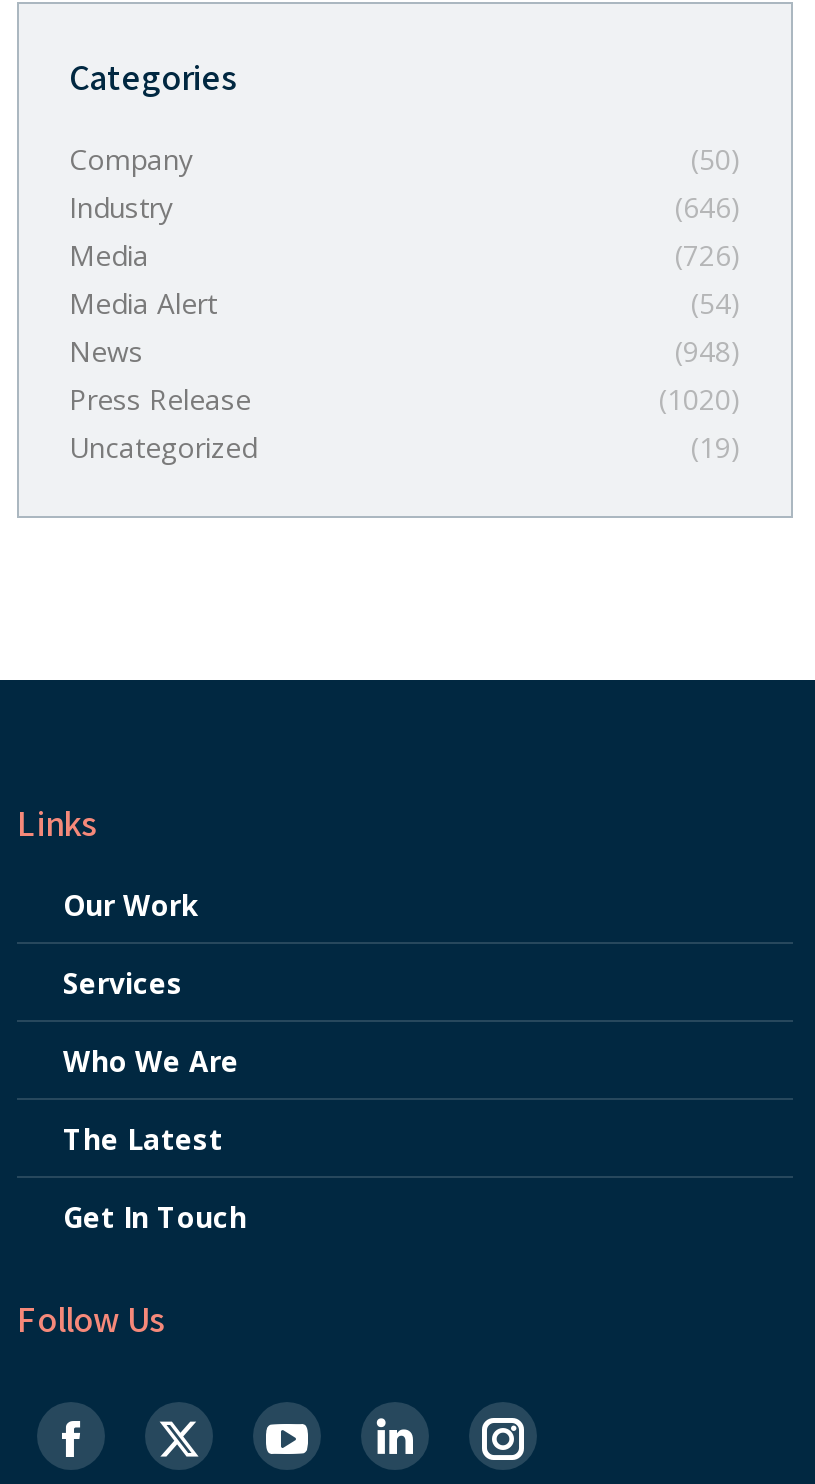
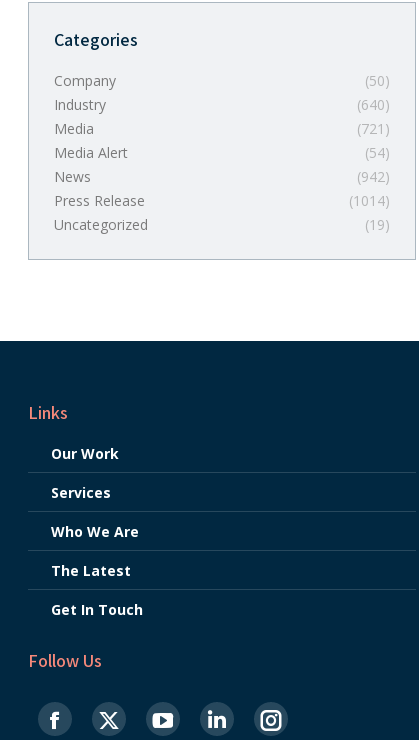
[675,188,741,226] (646) -> [357,95,390,114] (640)
[675,236,741,274] (726) -> [357,119,390,138] (721)
[675,332,741,370] (948) -> [357,167,390,186] (942)
[659,380,741,418] (1020) -> [349,191,390,210] (1014)

